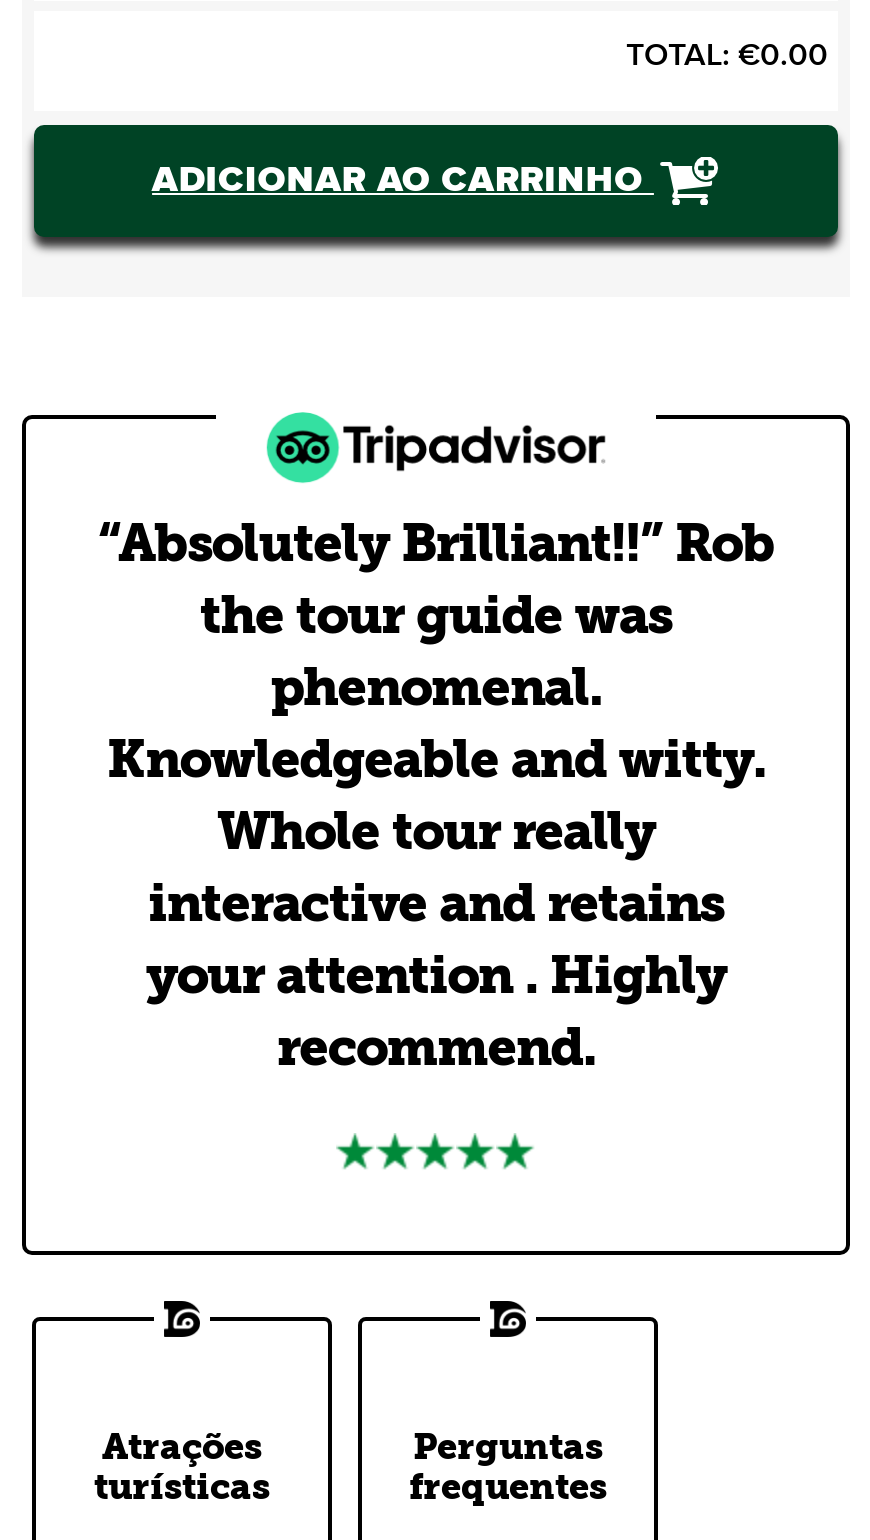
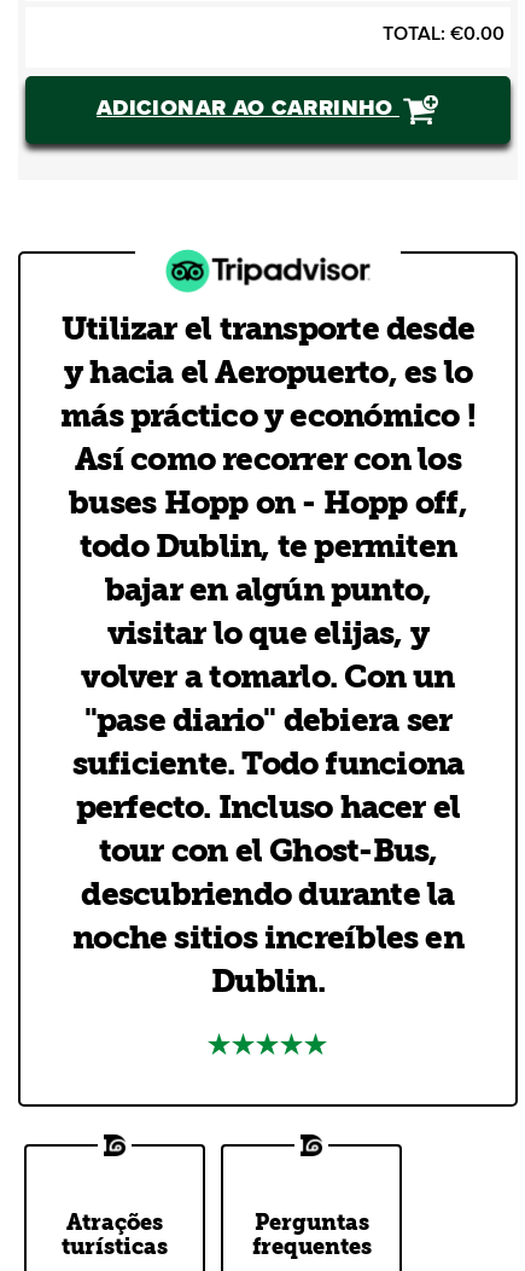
[98,513,774,1079] “Absolutely Brilliant!!” Rob | the tour guide was | phenomenal. | Knowledgeable and witty. | Whole tour really | interactive and retains | your attention . Highly | recommend. -> [60,310,475,1000] Utilizar el transporte desde | y hacia el Aeropuerto, es lo | más práctico y económico ! | Así como recorrer con los | buses Hopp on - Hopp off, | todo Dublin, te permiten | bajar en algún punto, | visitar lo que elijas, y | volver a tomarlo. Con un | "pase diario" debiera ser | suficiente. Todo funciona | perfecto. Incluso hacer el | tour con el Ghost-Bus, | descubriendo durante la | noche sitios increíbles en | Dublin.

